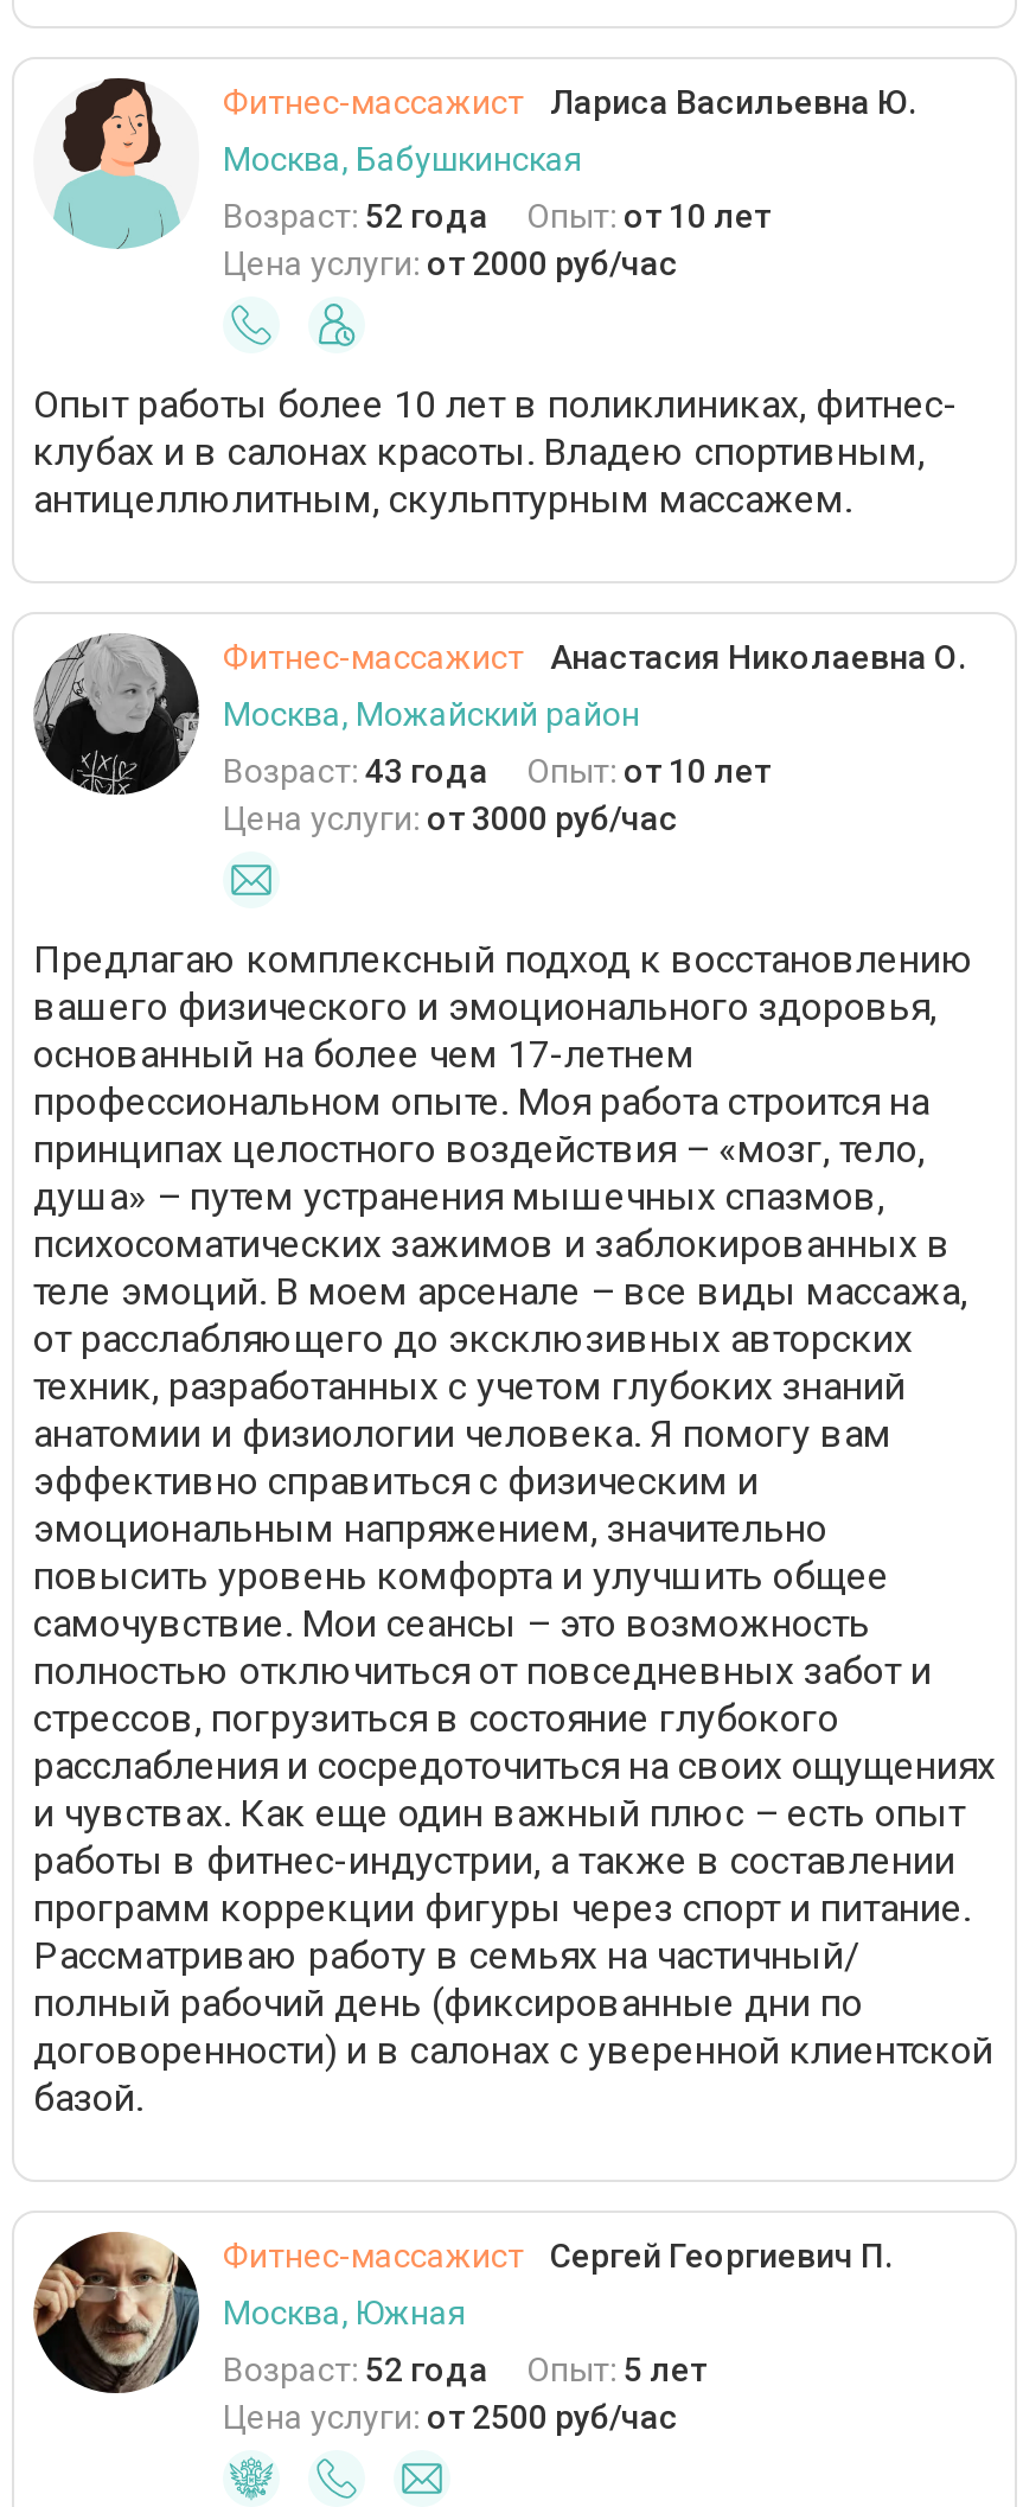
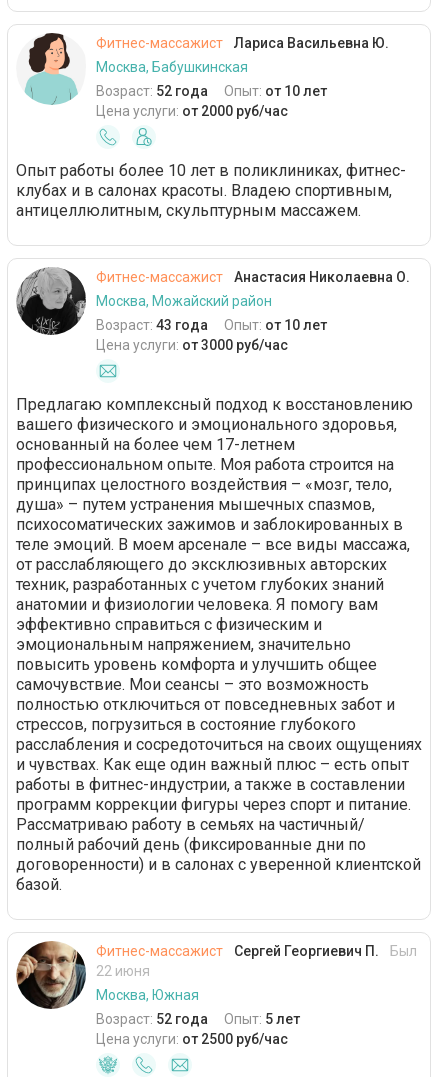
[223,2237,894,2275] Фитнес-массажист Сергей Георгиевич П. -> [96,943,417,979] Фитнес-массажист Сергей Георгиевич П. Был | 22 июня
[31,2315,202,2396] [image] -> [16,996,86,1029] [image]

